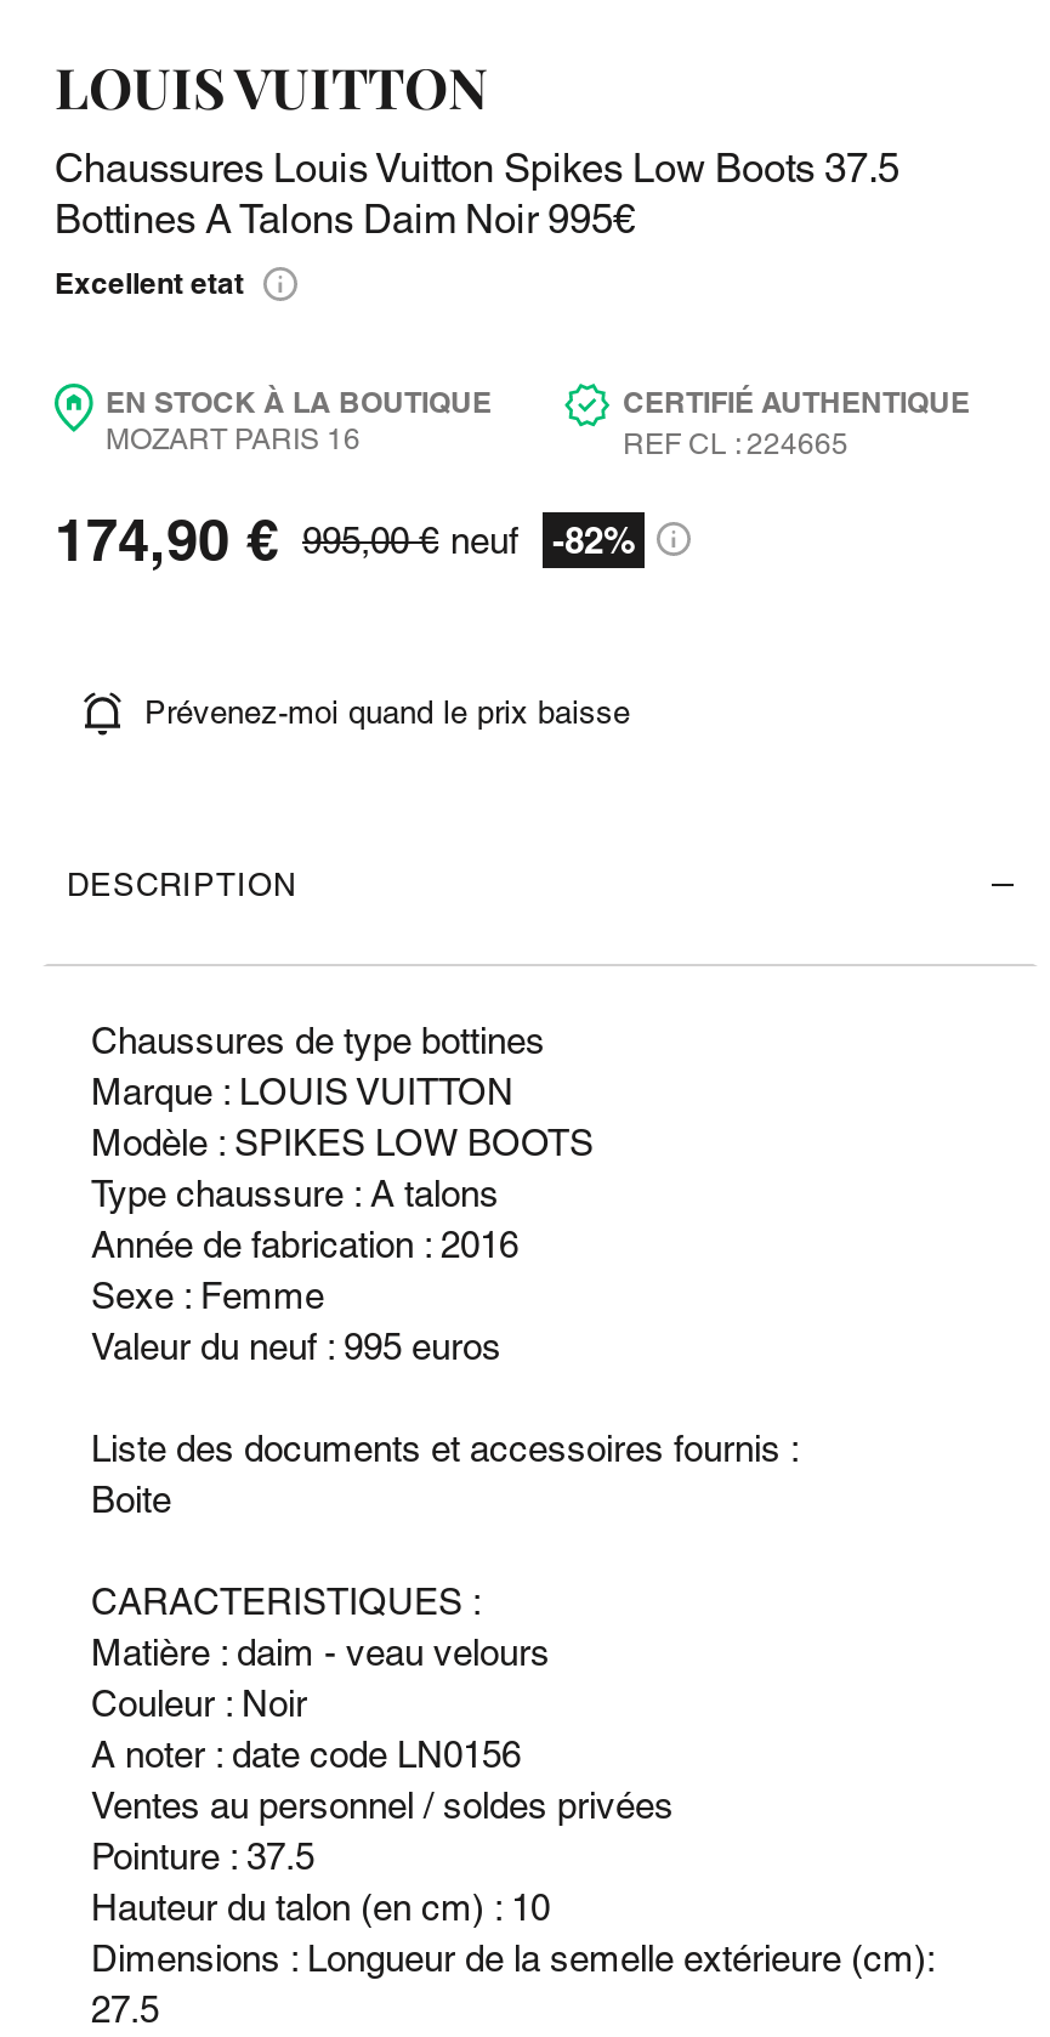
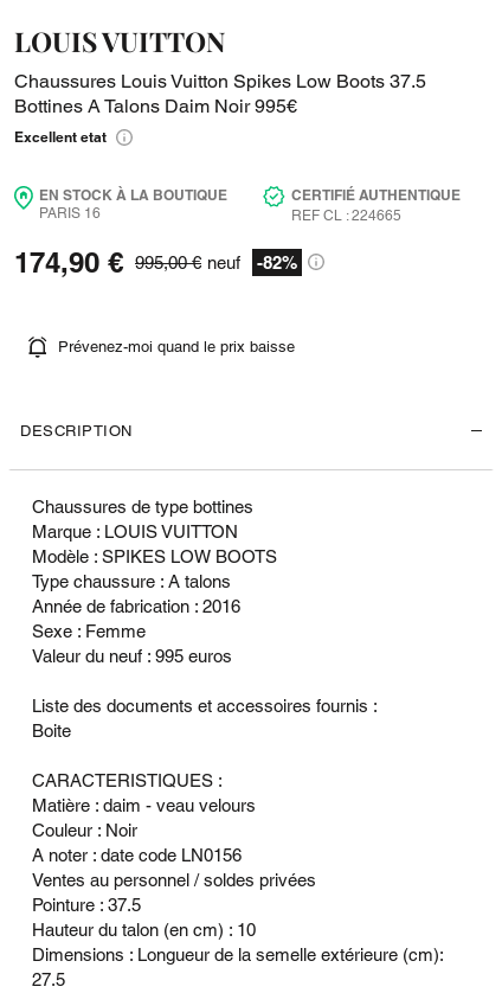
[106,422,361,456] MOZART PARIS 16 -> [39,205,101,221] PARIS 16

